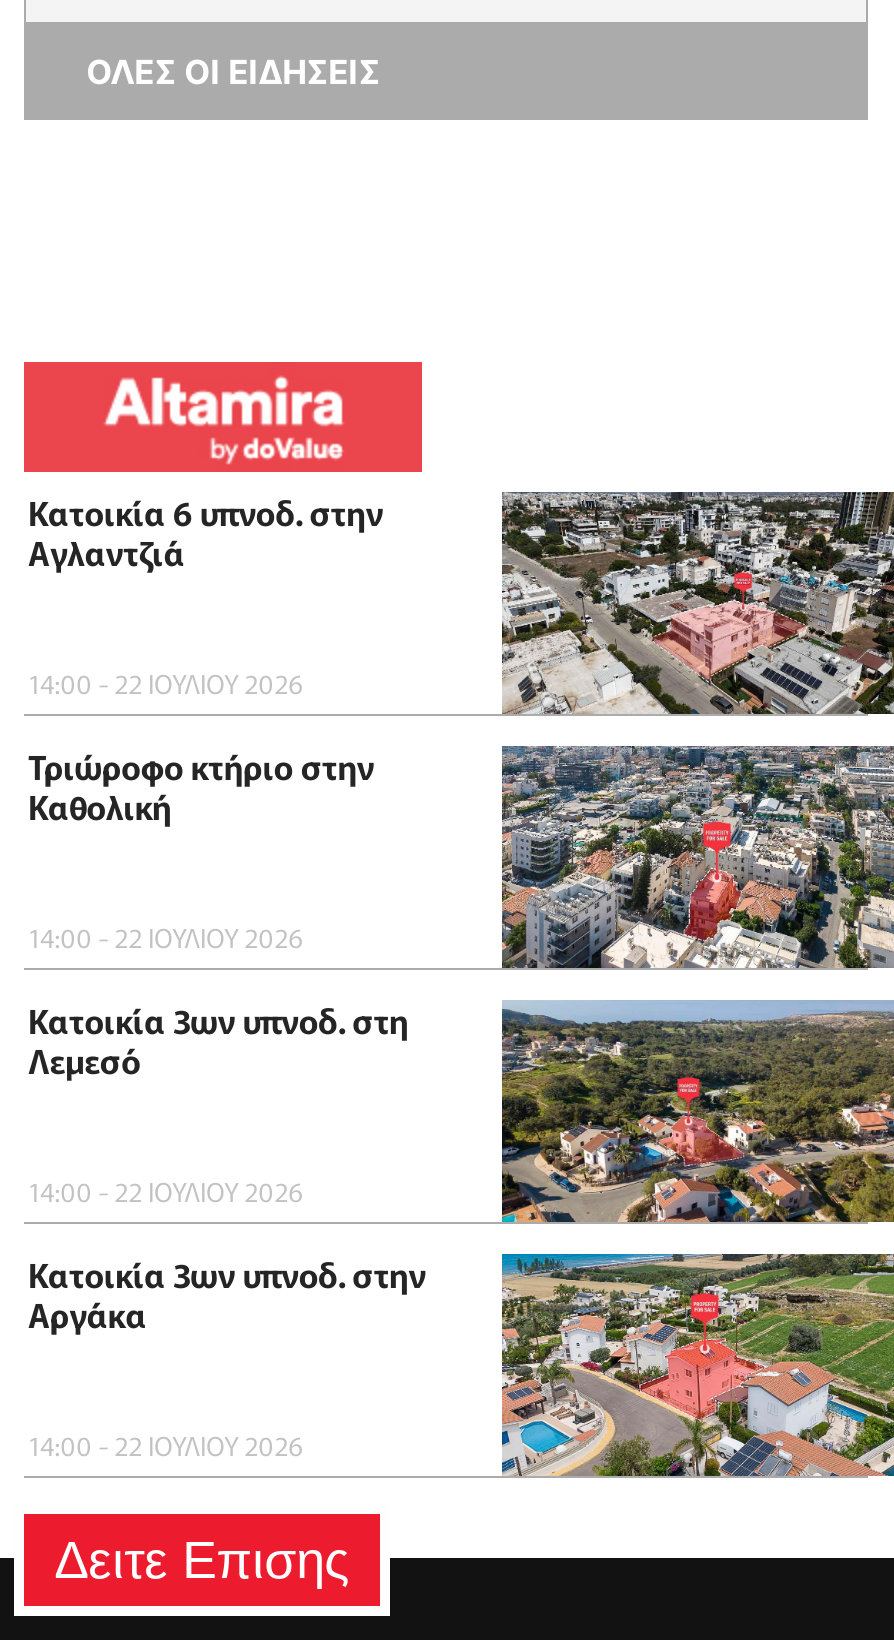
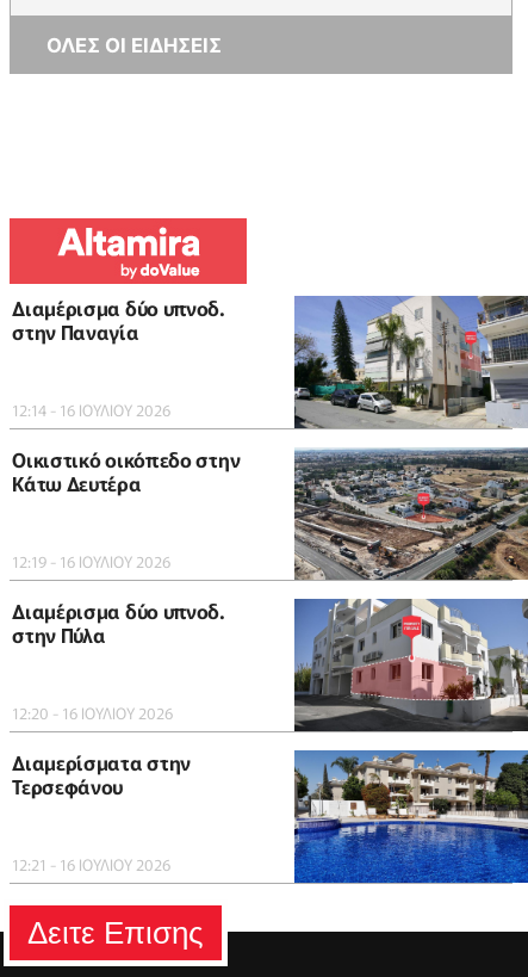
[28,488,383,576] Κατοικία 6 υπνοδ. στην | Αγλαντζιά -> [12,293,224,346] Διαμέρισμα δύο υπνοδ. | στην Παναγία
[500,490,888,716] [image] -> [293,295,524,429] [image]
[28,664,302,702] 14:00 - 22 ΙΟΥΛΙΟΥ 2026 -> [12,398,171,421] 12:14 - 16 ΙΟΥΛΙΟΥ 2026
[28,742,374,830] Τριώροφο κτήριο στην | Καθολική -> [12,445,240,497] Οικιστικό οικόπεδο στην | Κάτω Δευτέρα
[502,746,888,970] [image] -> [294,447,524,581] [image]
[28,917,302,955] 14:00 - 22 ΙΟΥΛΙΟΥ 2026 -> [12,550,171,572] 12:19 - 16 ΙΟΥΛΙΟΥ 2026
[28,995,408,1083] Κατοικία 3ων υπνοδ. στη | Λεμεσό -> [12,596,224,649] Διαμέρισμα δύο υπνοδ. | στην Πύλα
[500,1000,888,1224] [image] -> [293,599,524,732] [image]
[28,1171,302,1209] 14:00 - 22 ΙΟΥΛΙΟΥ 2026 -> [12,701,173,724] 12:20 - 16 ΙΟΥΛΙΟΥ 2026
[28,1249,426,1337] Κατοικία 3ων υπνοδ. στην | Αργάκα -> [12,747,191,800] Διαμερίσματα στην | Τερσεφάνου
[500,1252,888,1478] [image] -> [293,749,524,884] [image]
[28,1425,302,1463] 14:00 - 22 ΙΟΥΛΙΟΥ 2026 -> [12,852,171,875] 12:21 - 16 ΙΟΥΛΙΟΥ 2026

